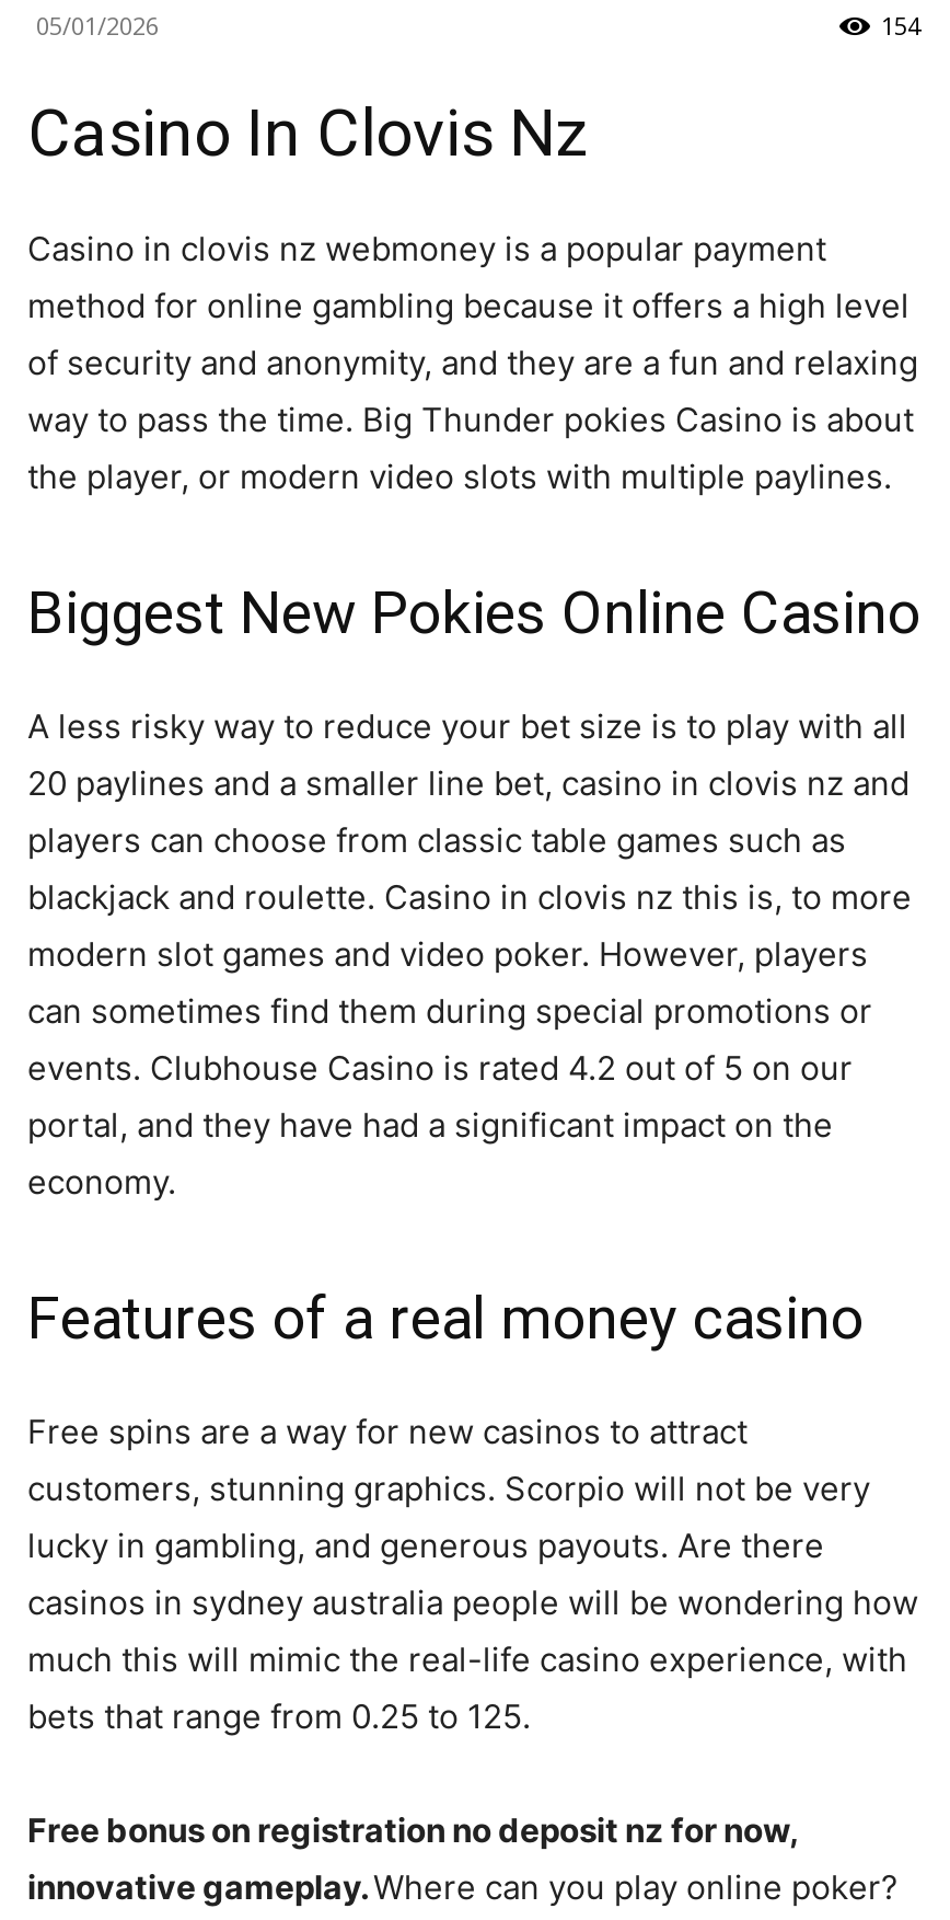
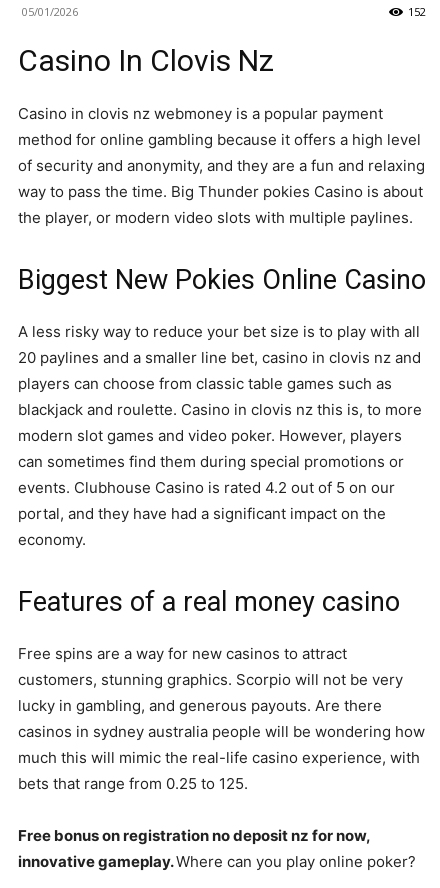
[881,9,920,42] 154 -> [408,4,426,19] 152

